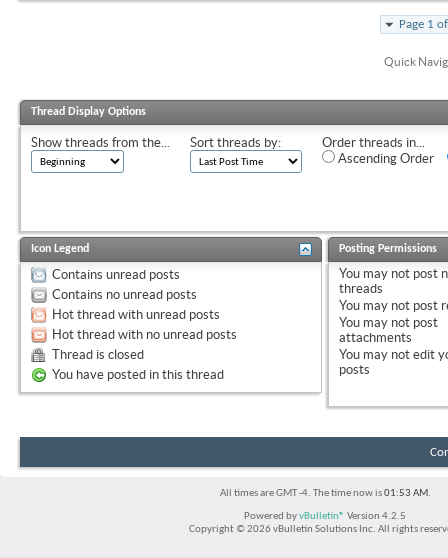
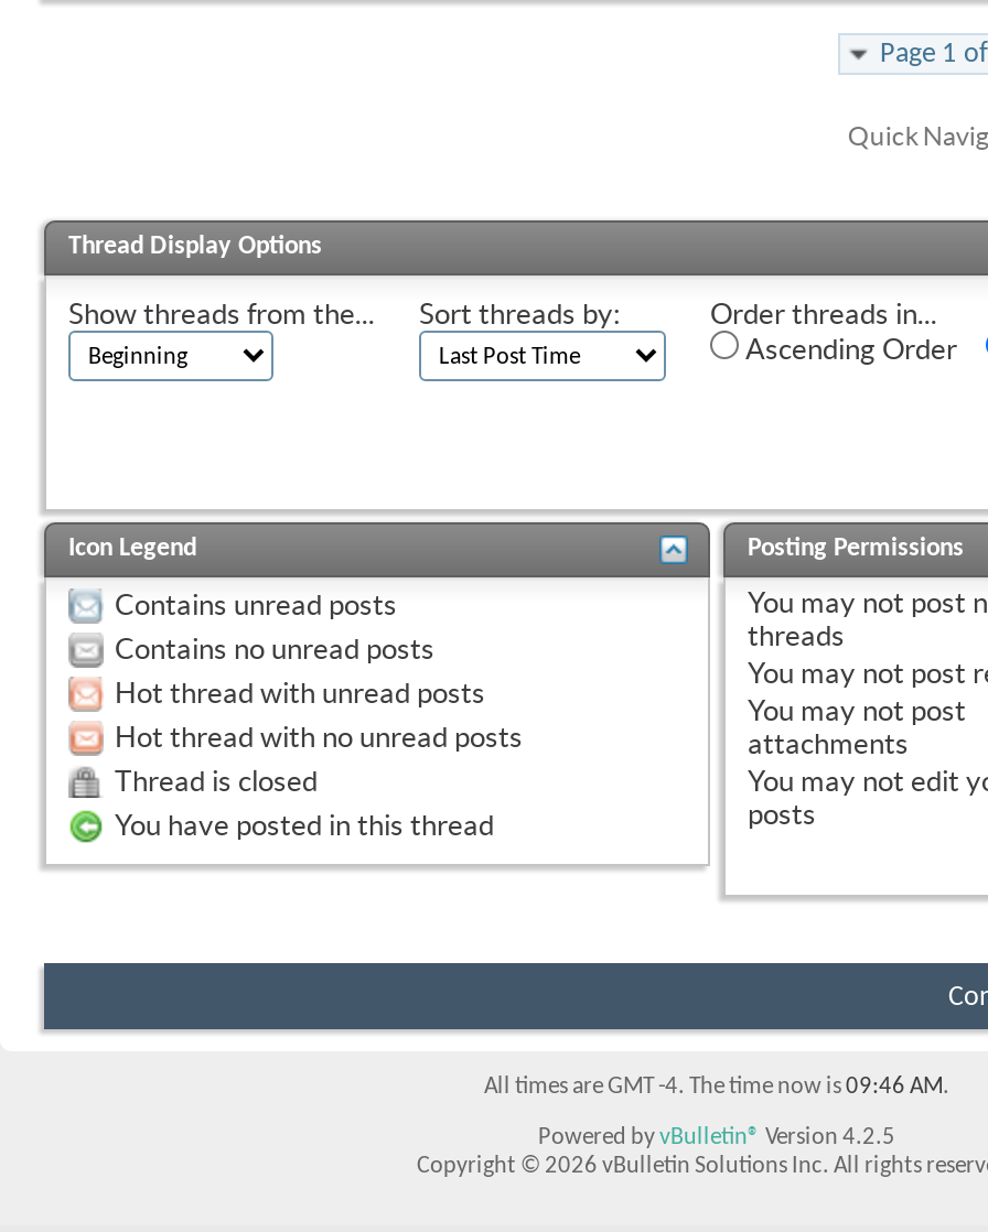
[219,487,430,498] All times are GMT -4. The time now is 01:53 AM. -> [484,1074,949,1099] All times are GMT -4. The time now is 09:46 AM.

